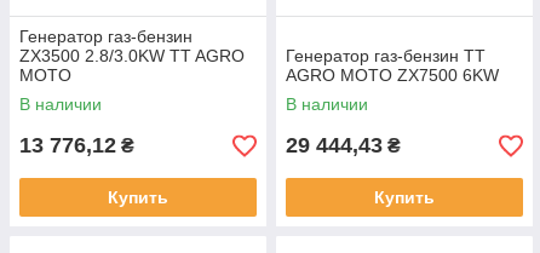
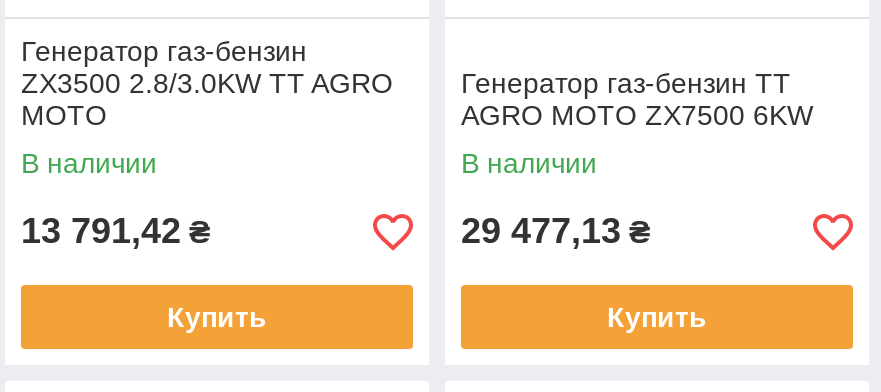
[19,133,134,157] 13 776,12 ₴ -> [21,211,211,251] 13 791,42 ₴
[286,133,401,157] 29 444,43 ₴ -> [461,211,651,251] 29 477,13 ₴

